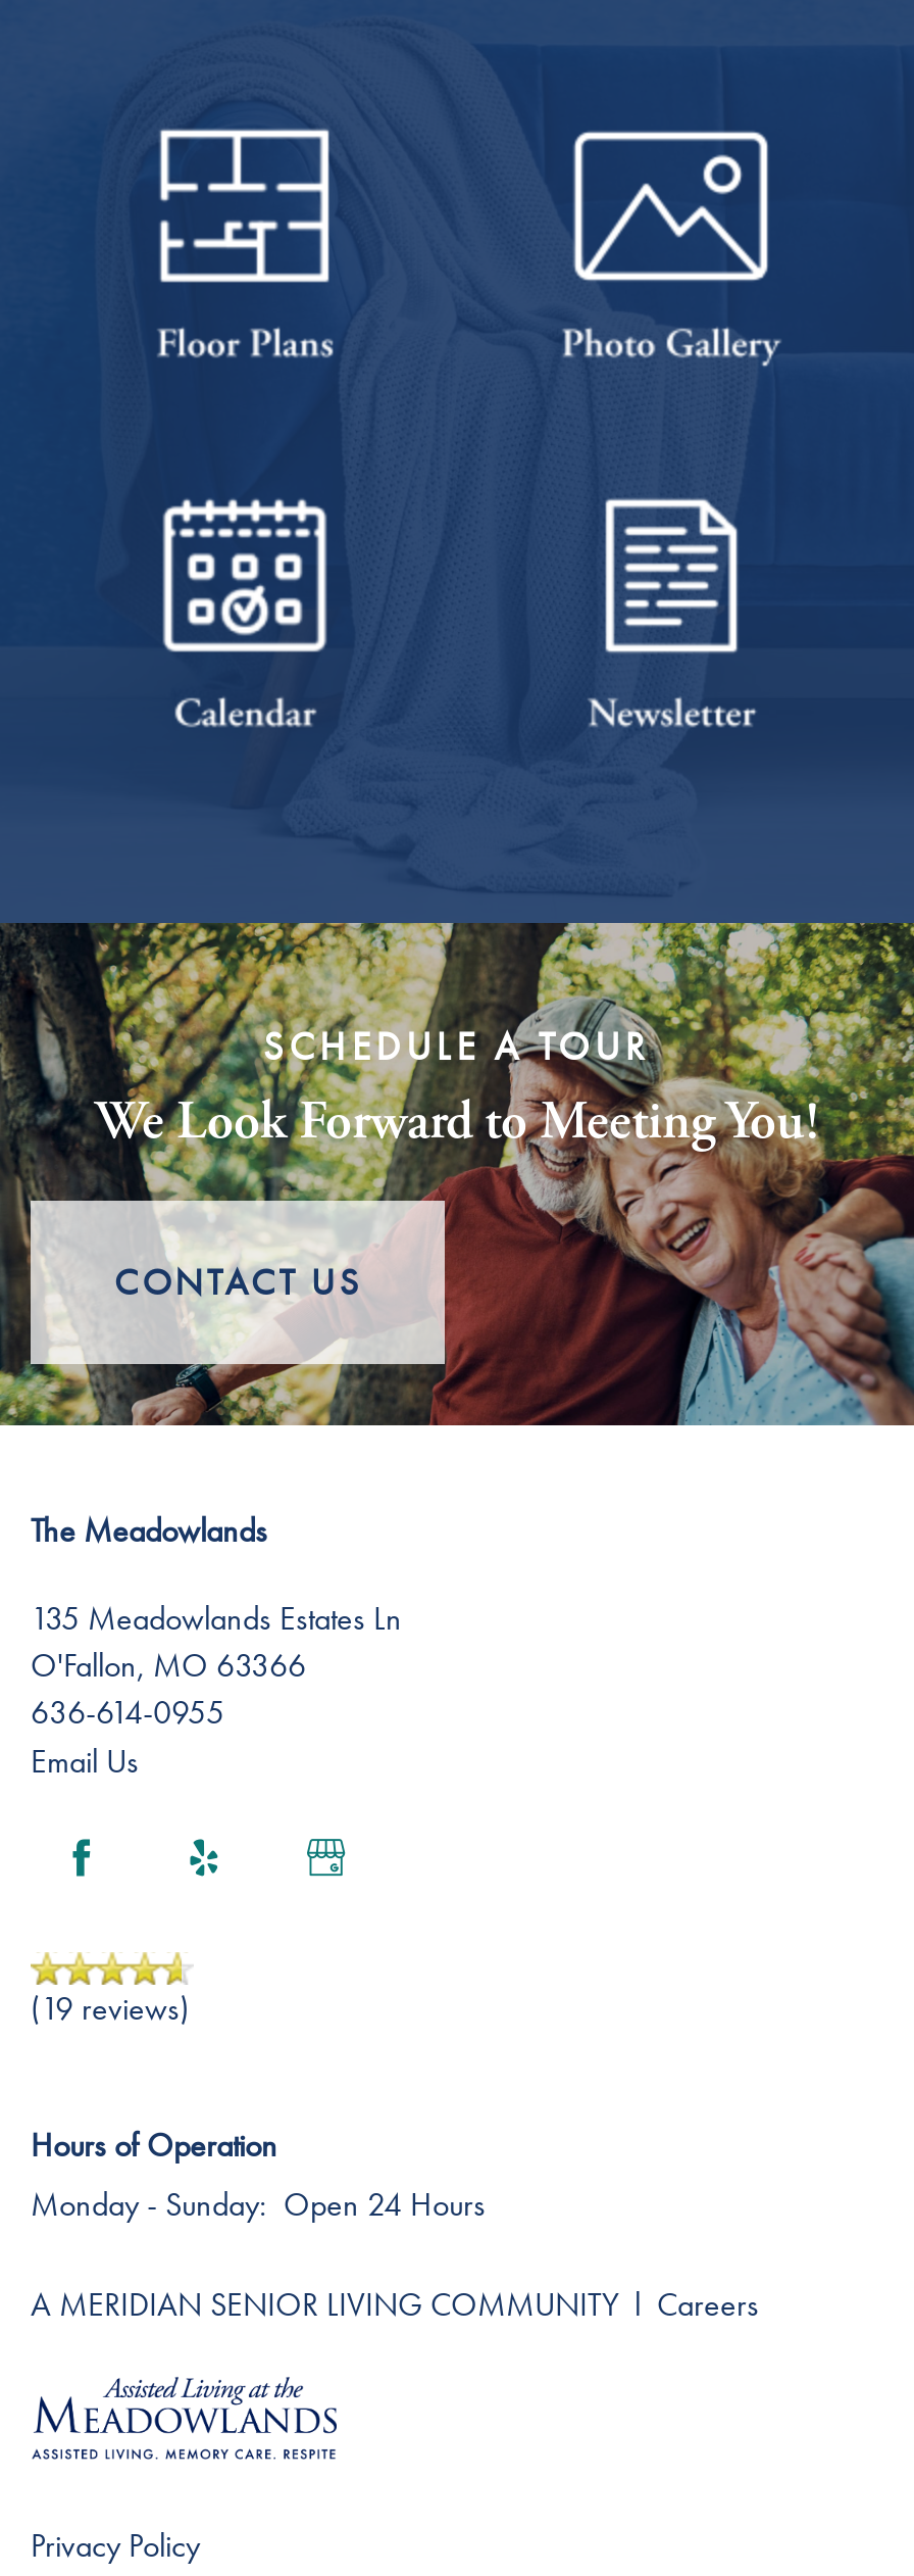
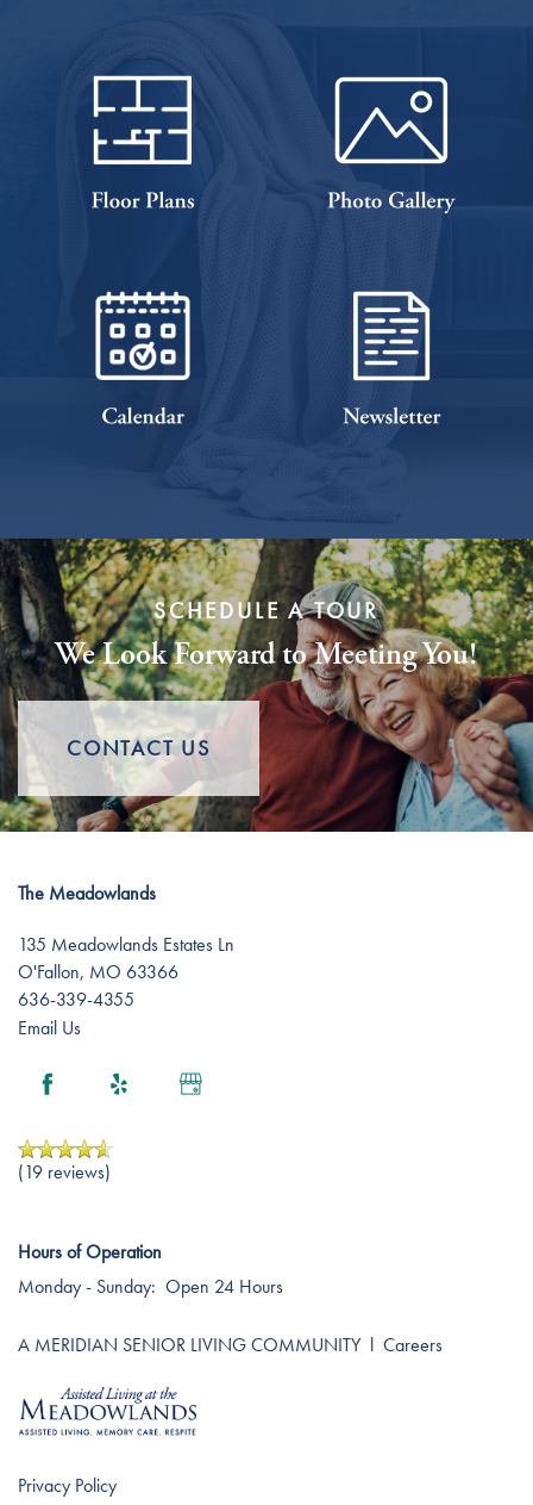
[31,1690,224,1733] 636-614-0955 -> [18,986,134,1011] 636-339-4355

